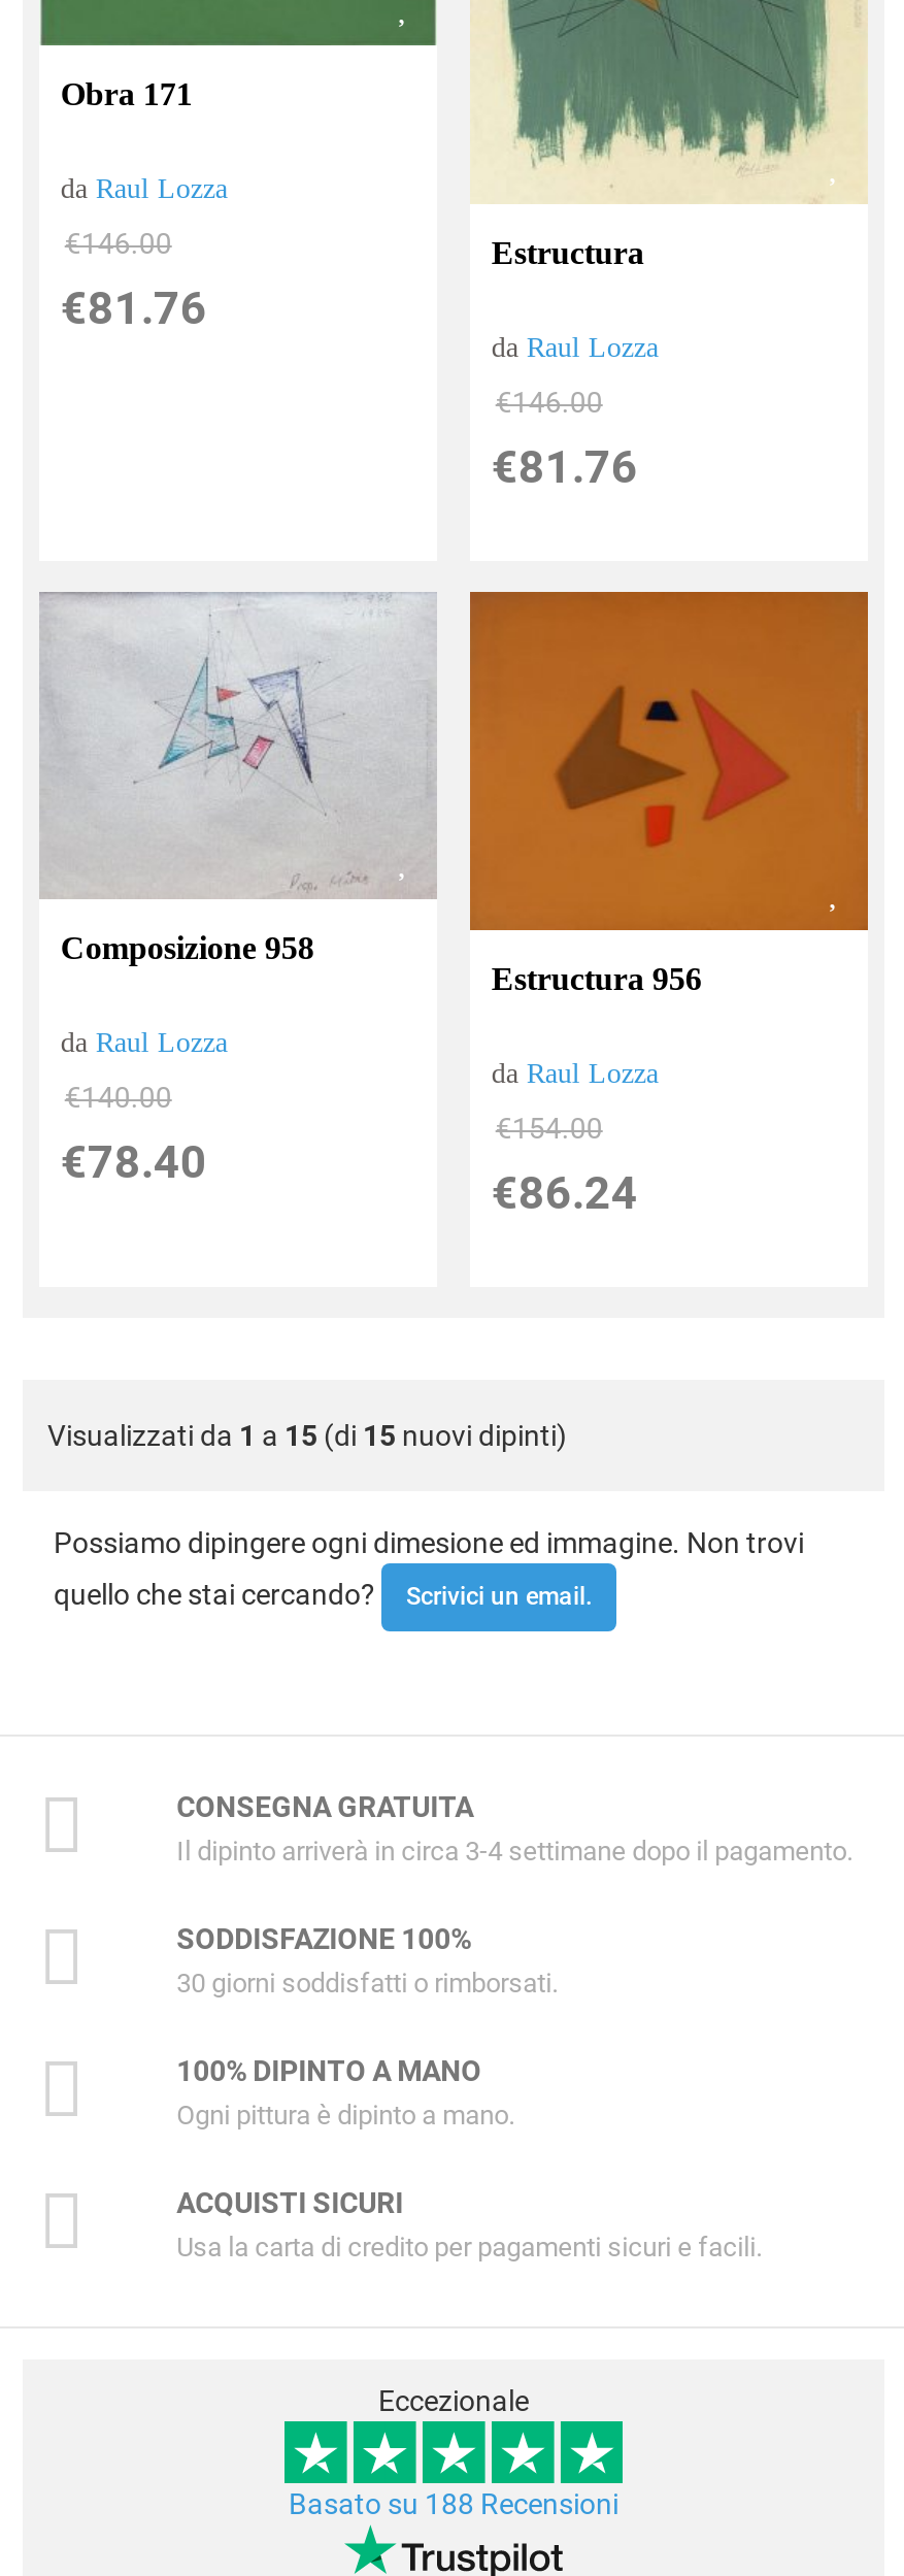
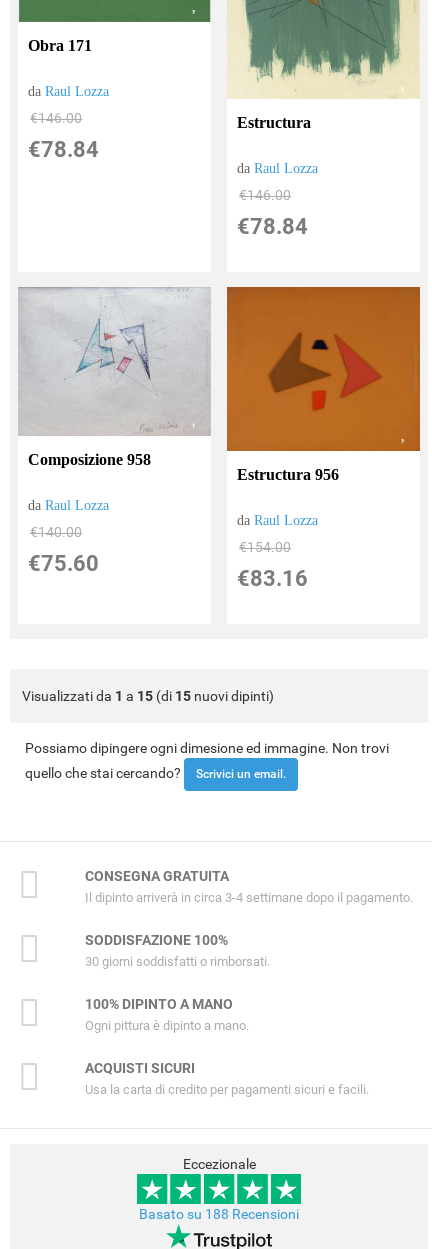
[61,282,207,334] €81.76 -> [28,137,99,162] €78.84
[491,441,638,493] €81.76 -> [237,214,308,239] €78.84
[61,1136,207,1188] €78.40 -> [28,551,99,576] €75.60
[491,1168,638,1220] €86.24 -> [237,566,308,591] €83.16

